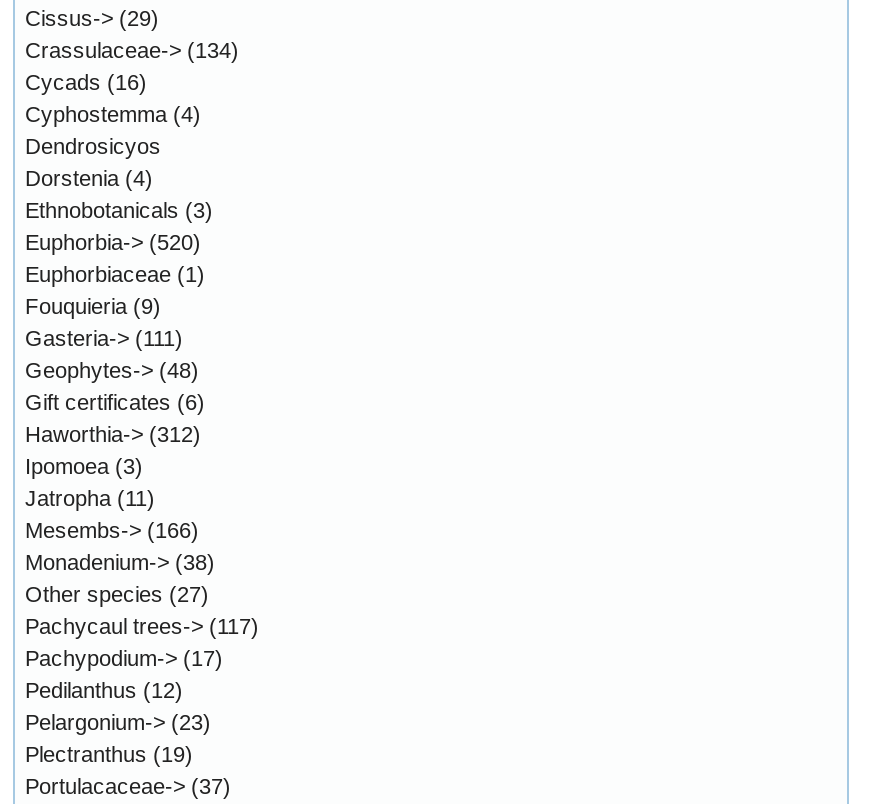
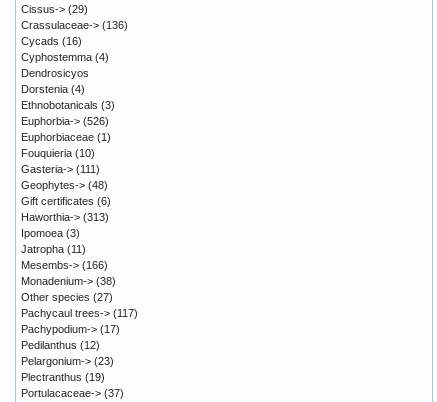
[25,38,239,62] Crassulaceae-> (134) -> [21,19,128,31] Crassulaceae-> (136)
[25,230,201,254] Euphorbia-> (520) -> [21,115,109,127] Euphorbia-> (526)
[25,294,161,318] Fouquieria (9) -> [21,147,95,159] Fouquieria (10)
[25,422,201,446] Haworthia-> (312) -> [21,211,109,223] Haworthia-> (313)

